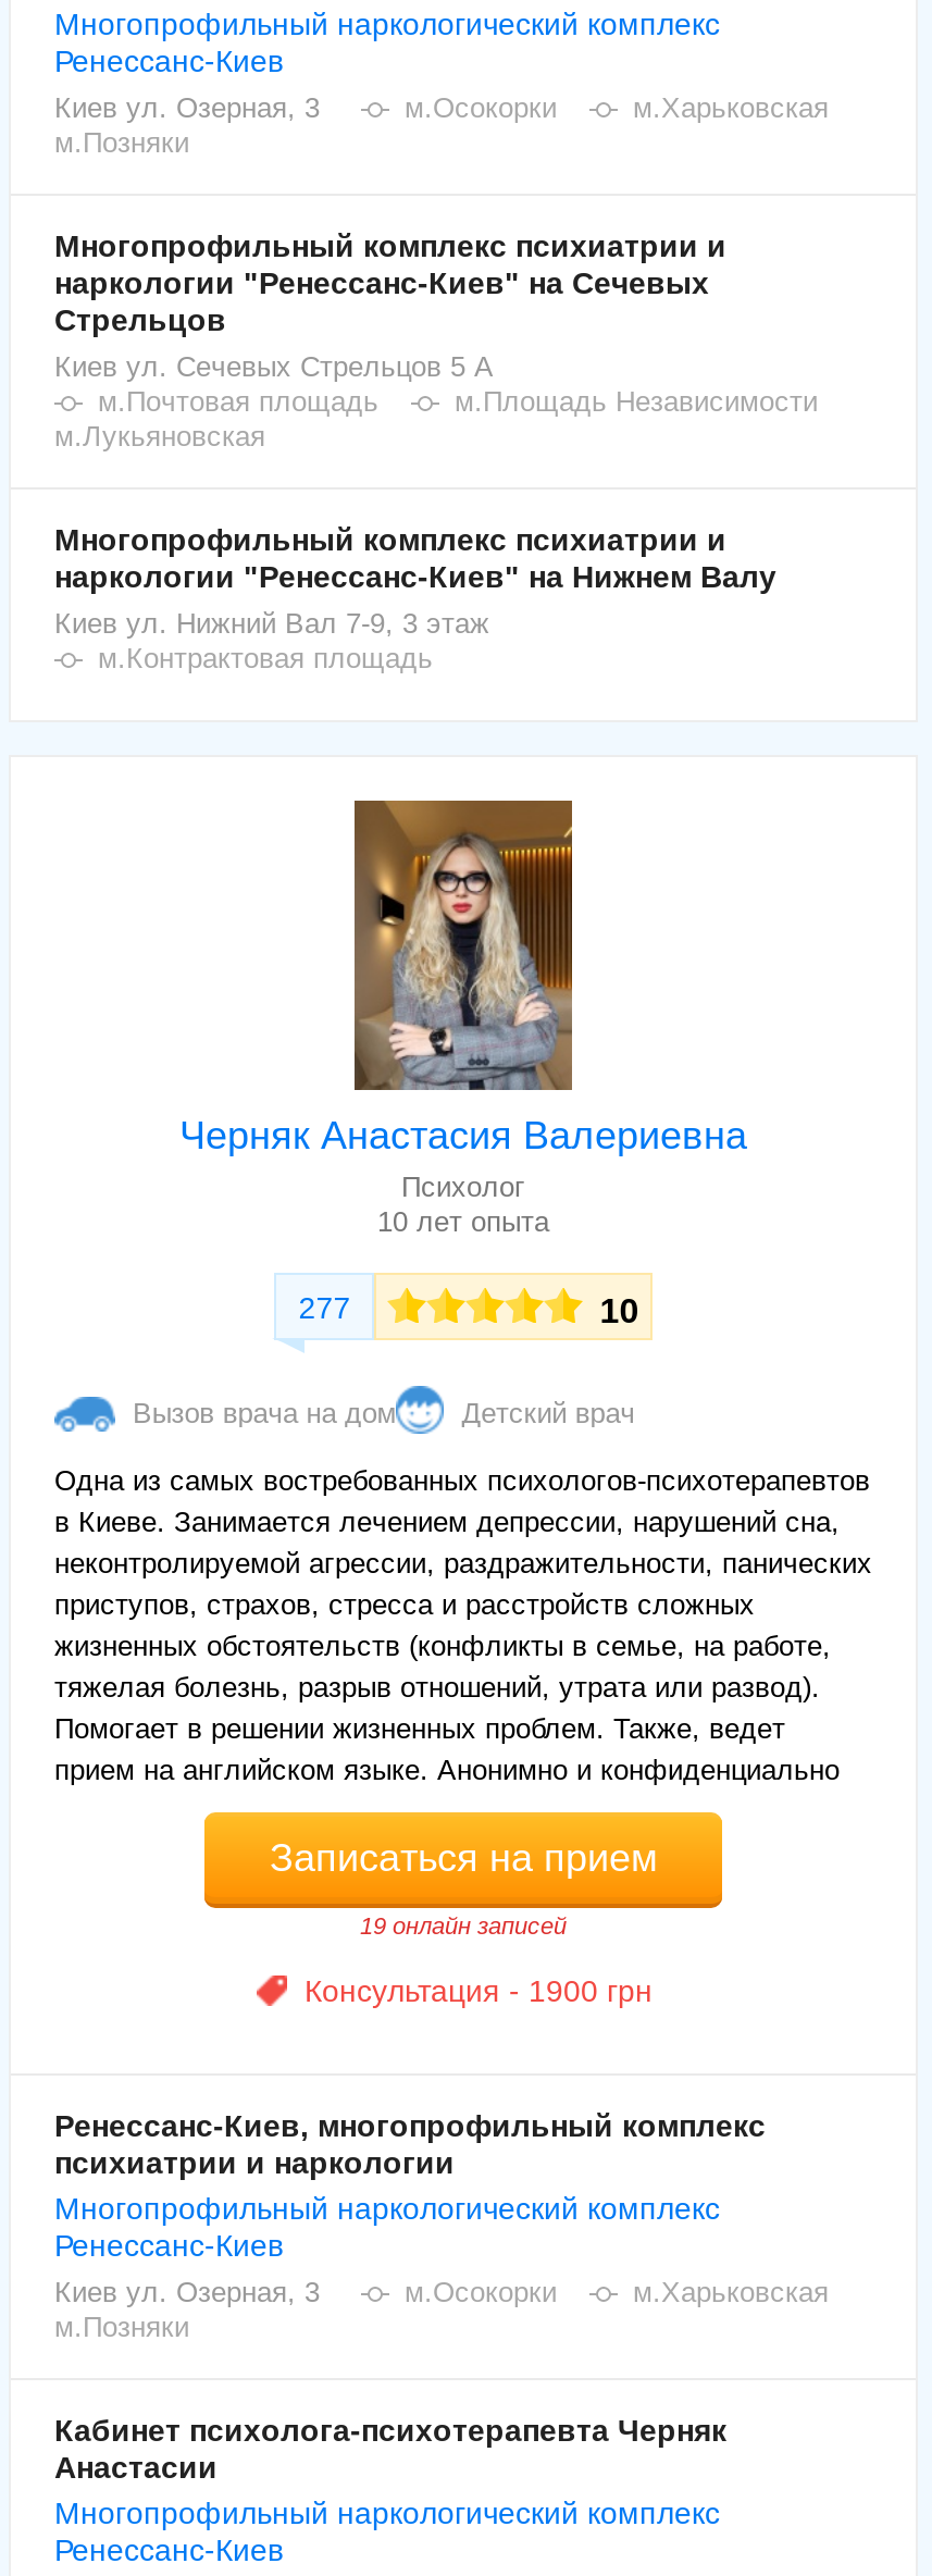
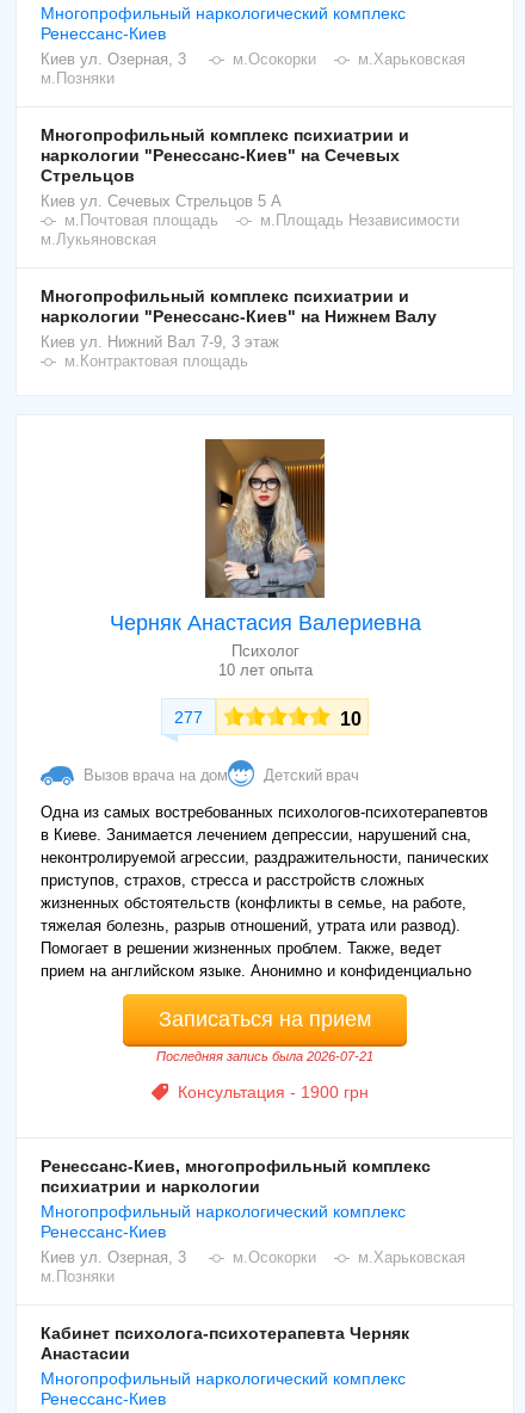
[360,1912,567,1938] 19 онлайн записей -> [156,1049,373,1063] Последняя запись была 2026-07-21

